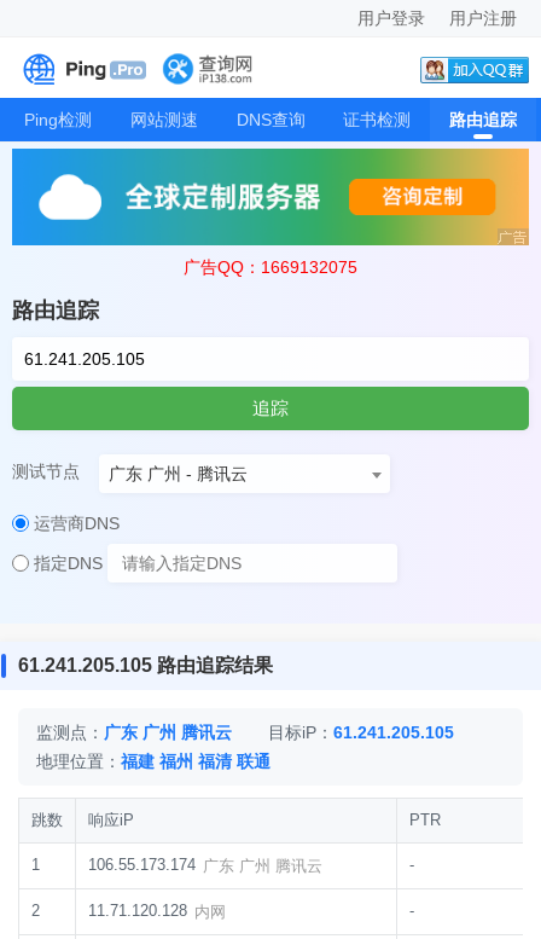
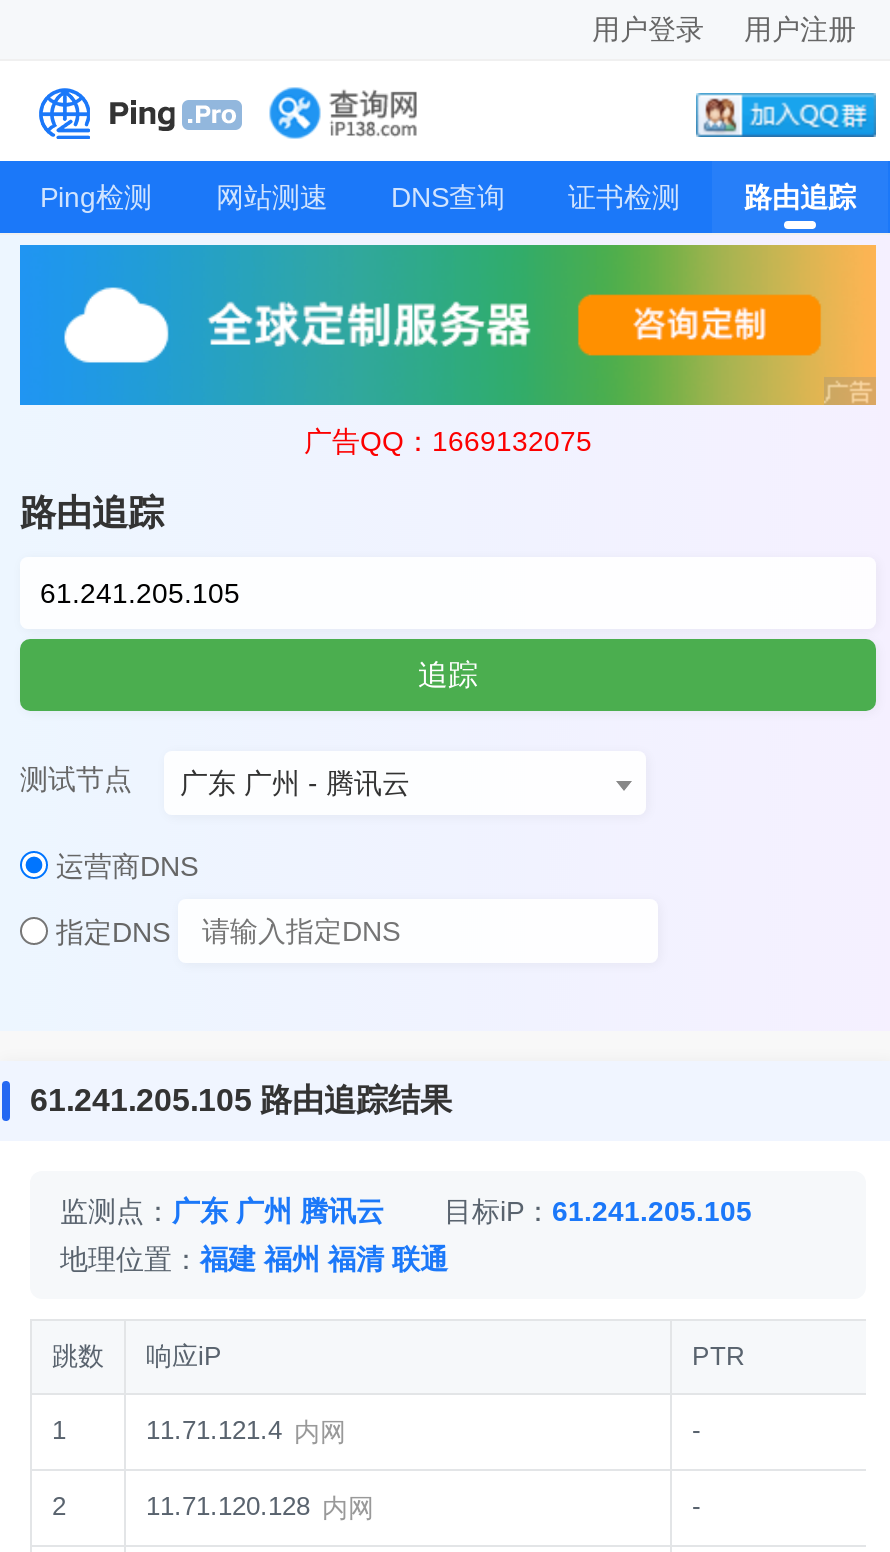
[88,856,322,875] 106.55.173.174 广东 广州 腾讯云 -> [146,1415,346,1446] 11.71.121.4 内网

